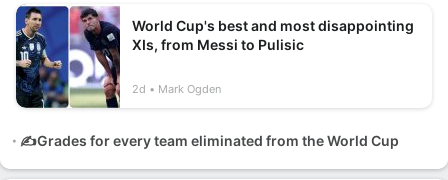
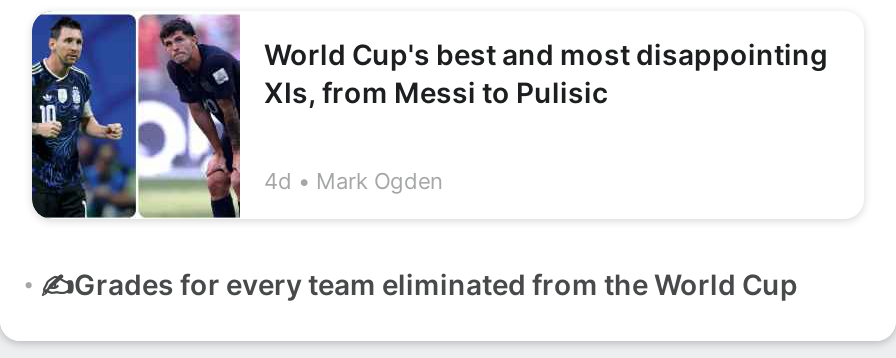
[132,82,221,96] 2d Mark Ogden -> [264,166,442,194] 4d Mark Ogden

